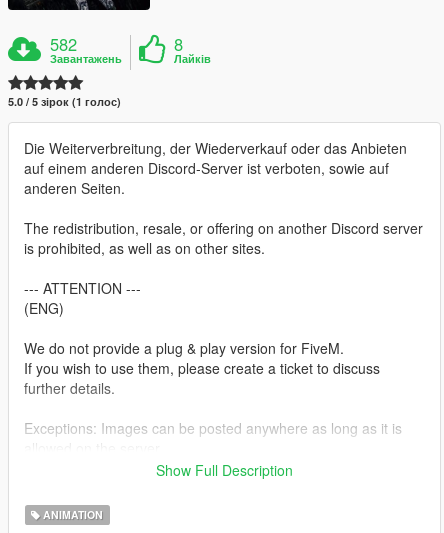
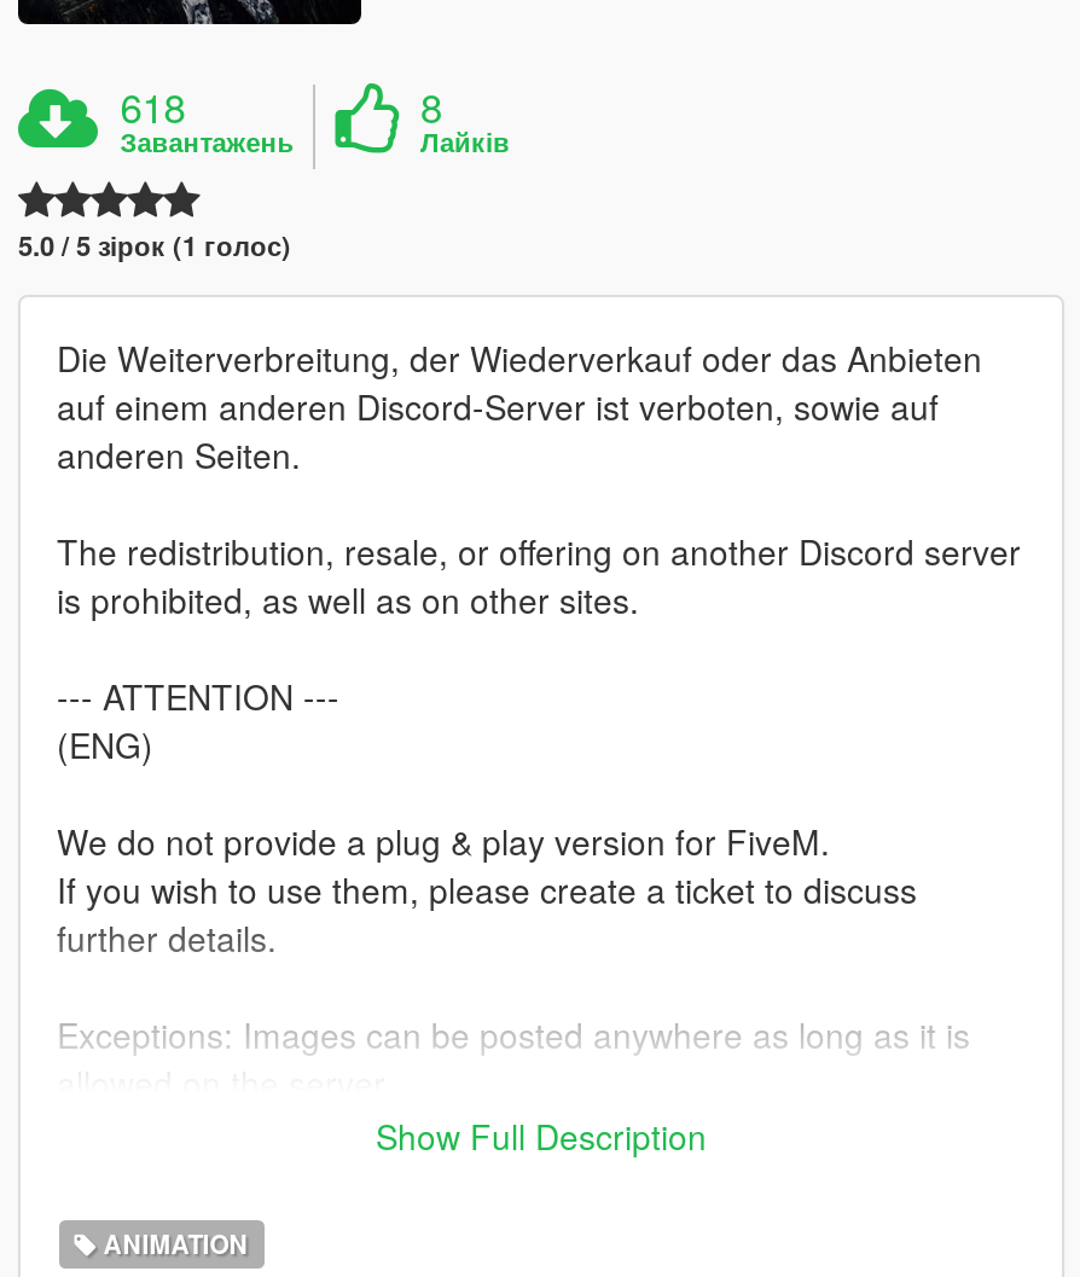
[50,32,77,56] 582 -> [120,78,185,136] 618

